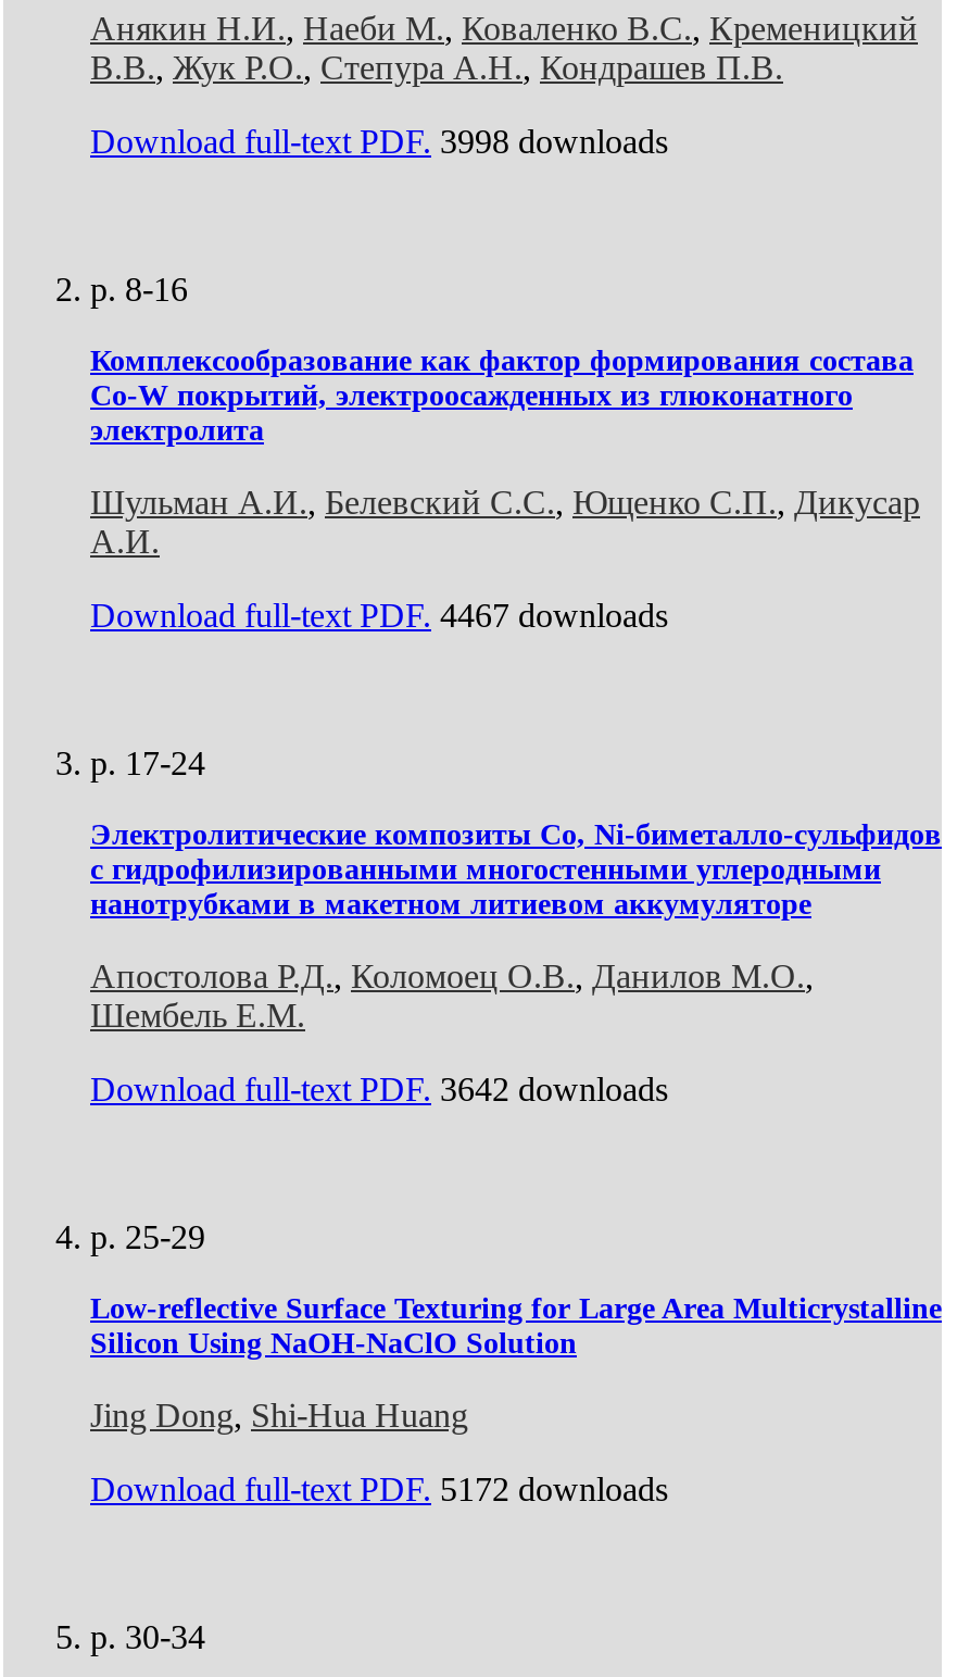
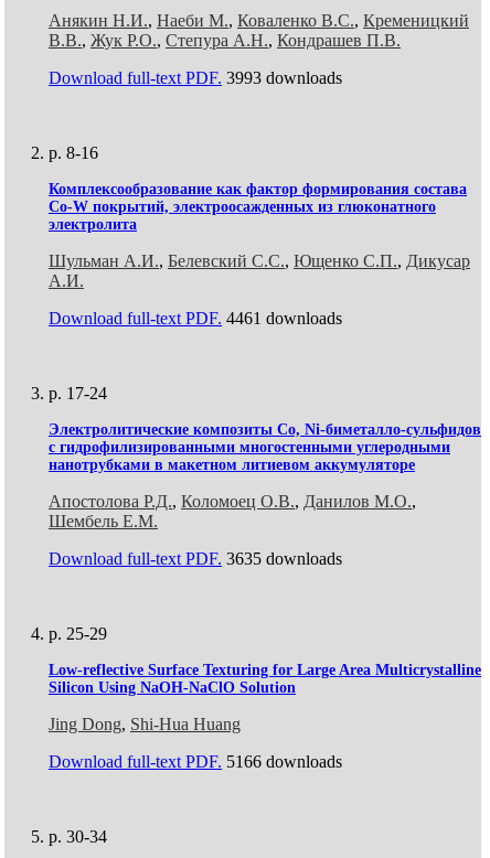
[90,123,668,160] Download full-text PDF. 3998 downloads -> [49,68,342,87] Download full-text PDF. 3993 downloads
[90,596,668,633] Download full-text PDF. 4467 downloads -> [49,309,342,327] Download full-text PDF. 4461 downloads
[90,1070,668,1107] Download full-text PDF. 3642 downloads -> [49,549,342,568] Download full-text PDF. 3635 downloads
[90,1470,668,1507] Download full-text PDF. 5172 downloads -> [49,752,342,771] Download full-text PDF. 5166 downloads

